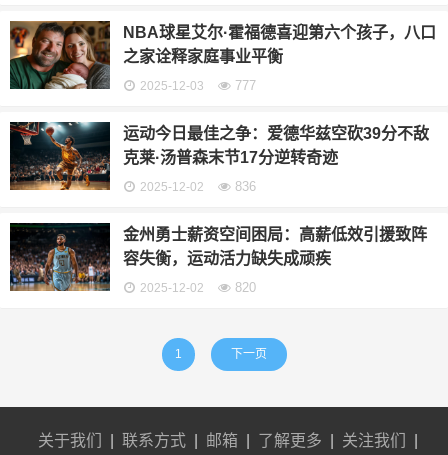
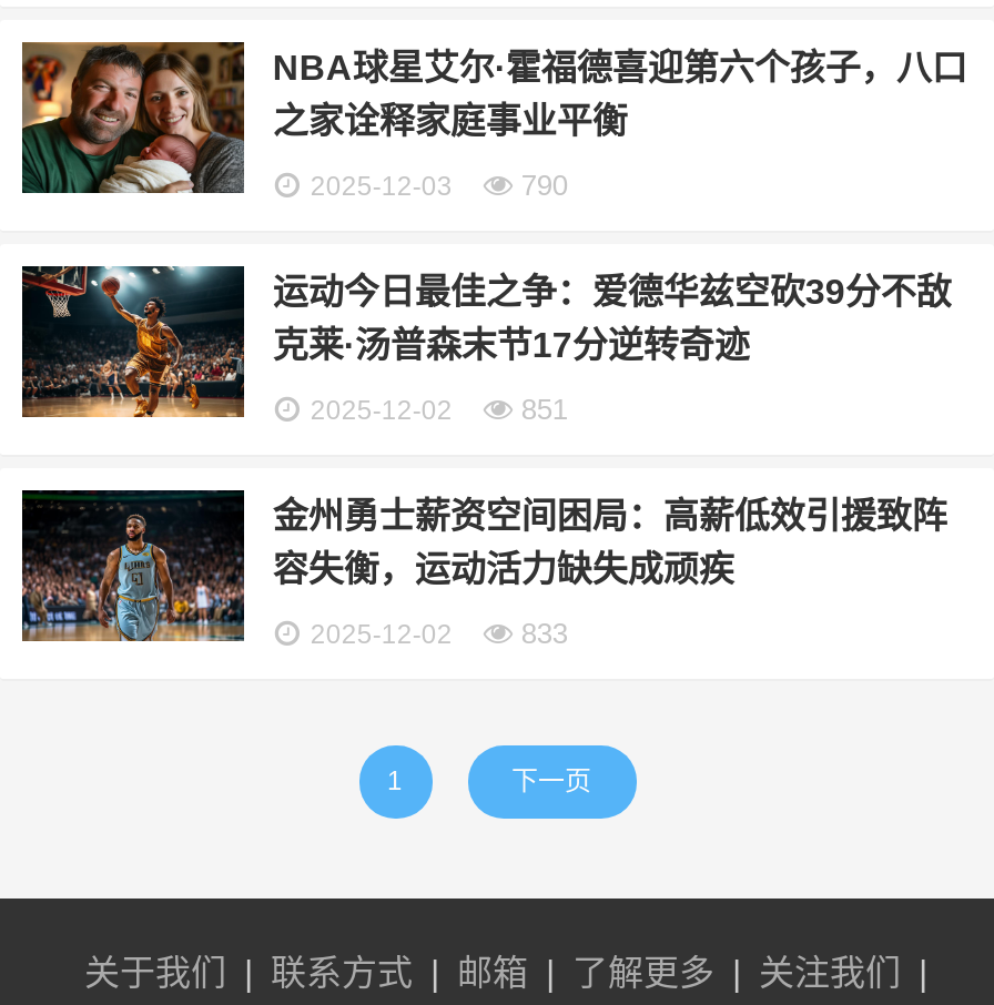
[235,78,256,93] 777 -> [521,169,568,202] 790
[235,179,256,194] 836 -> [521,393,568,426] 851
[235,280,256,295] 820 -> [521,617,568,650] 833

